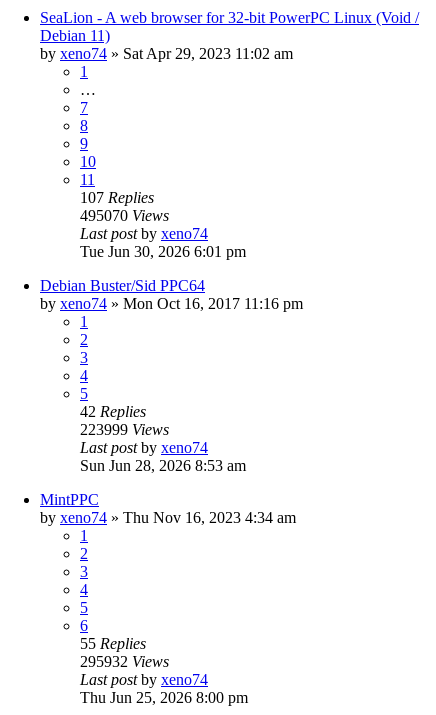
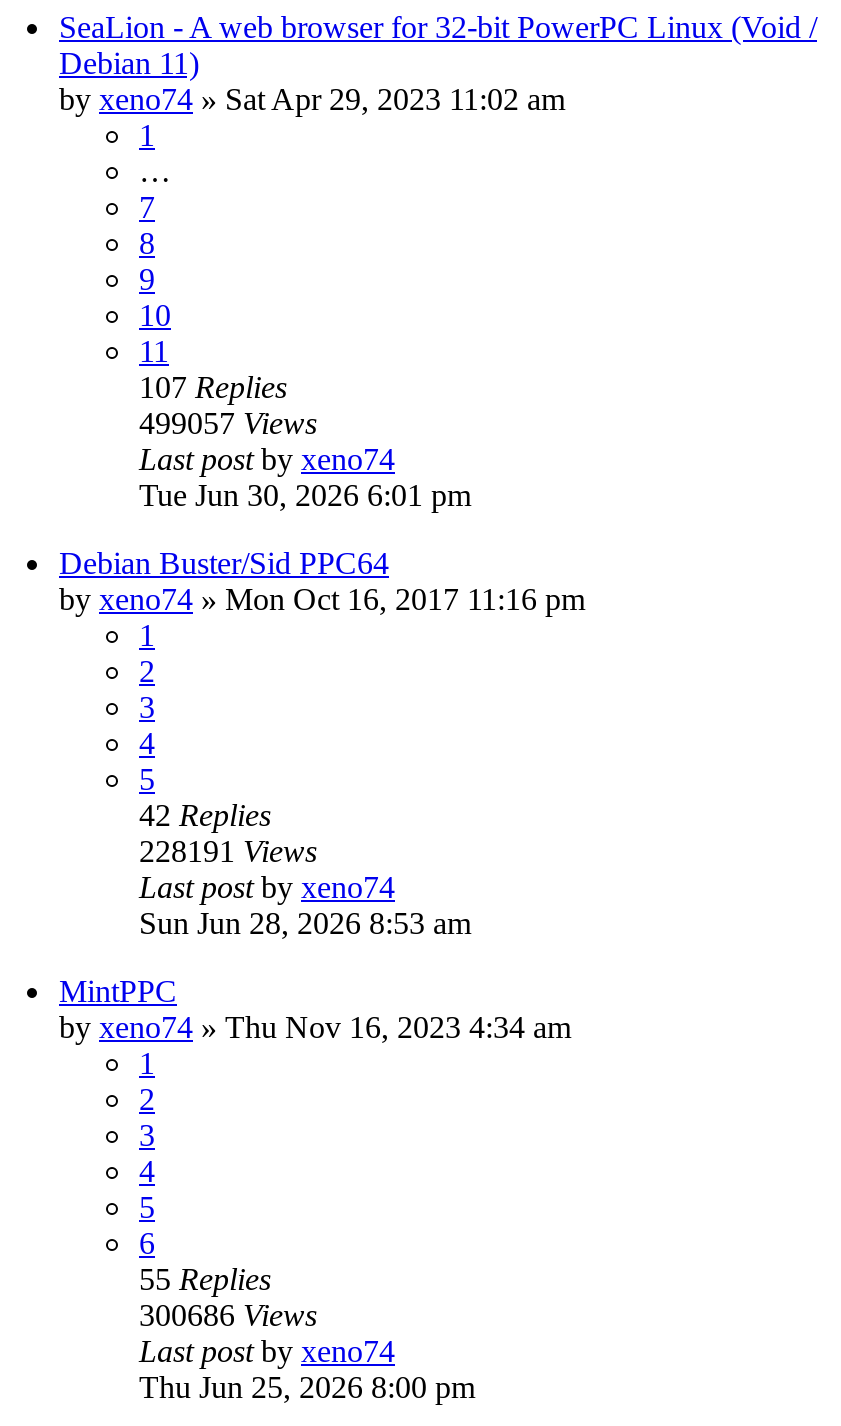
[80,207,169,224] 495070 Views -> [139,406,317,440] 499057 Views
[80,421,169,438] 223999 Views -> [139,834,317,868] 228191 Views
[80,653,169,670] 295932 Views -> [139,1298,317,1332] 300686 Views

